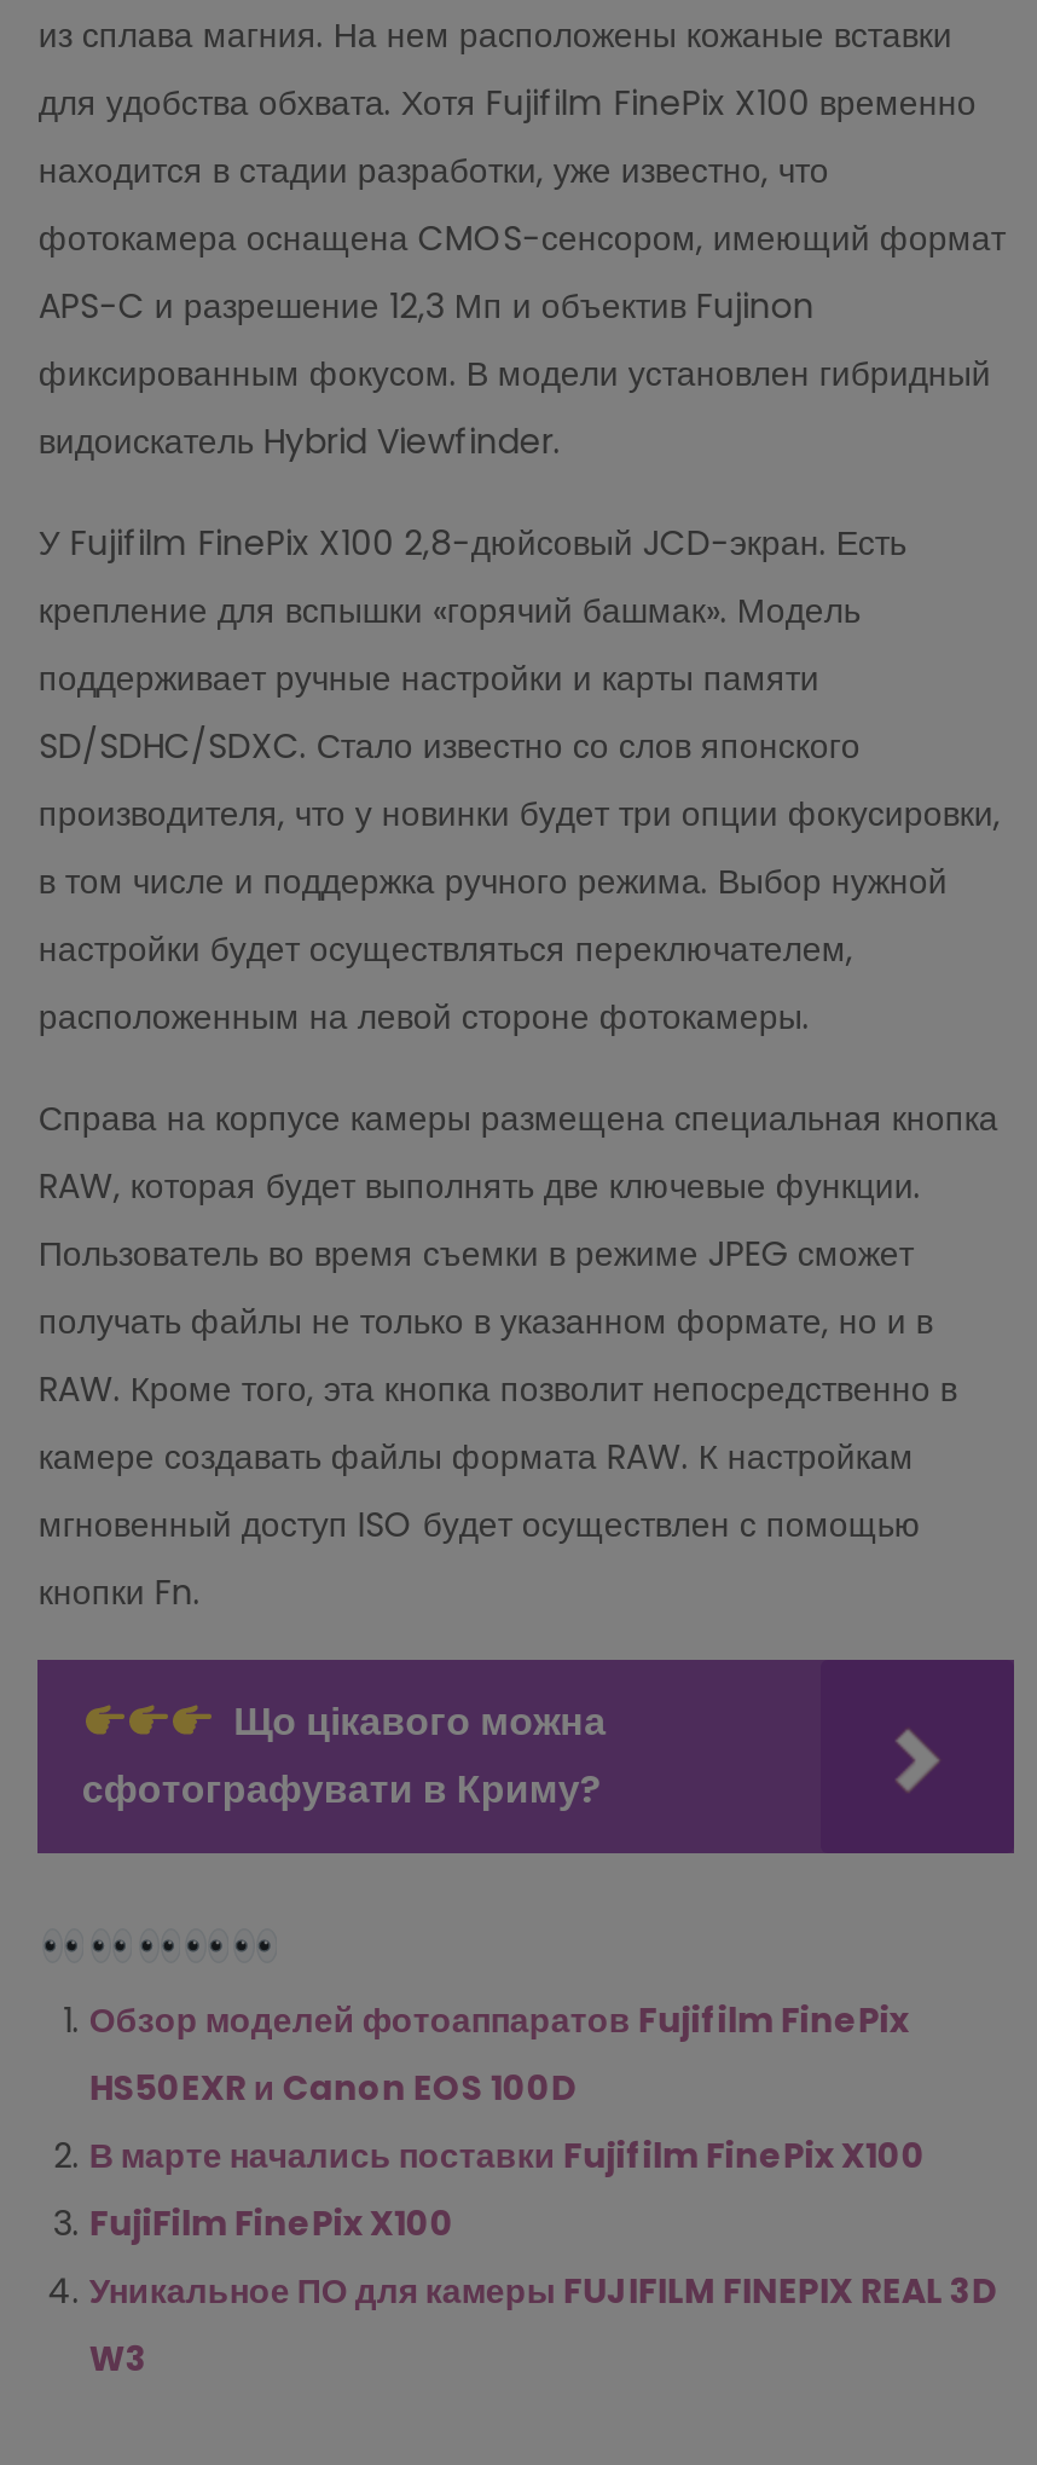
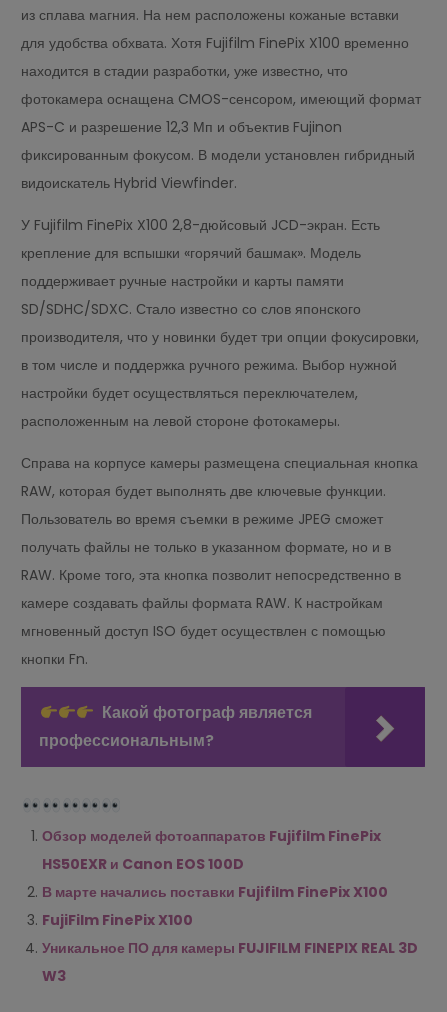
[82,1694,606,1817] Що цікавого можна | сфотографувати в Криму? -> [39,701,312,752] Какой фотограф является | профессиональным?

